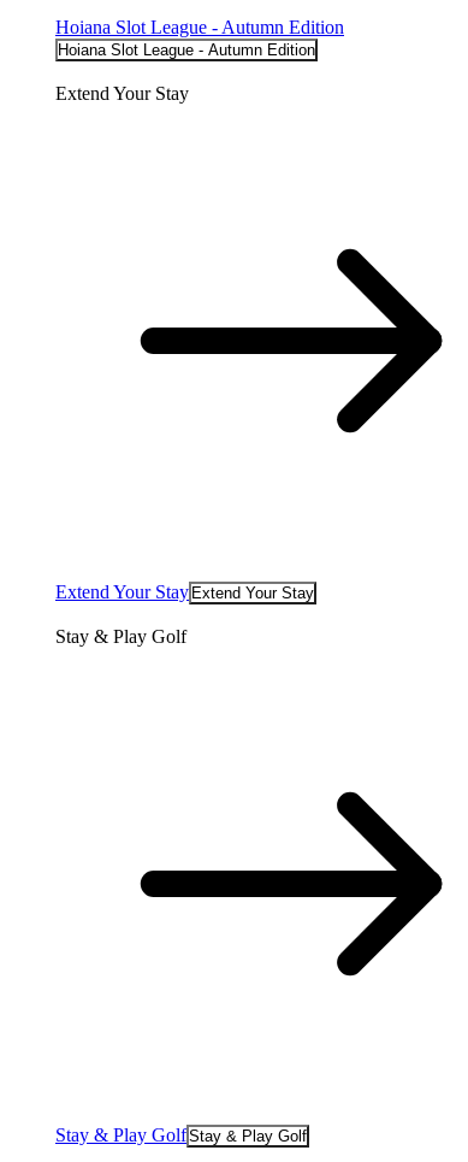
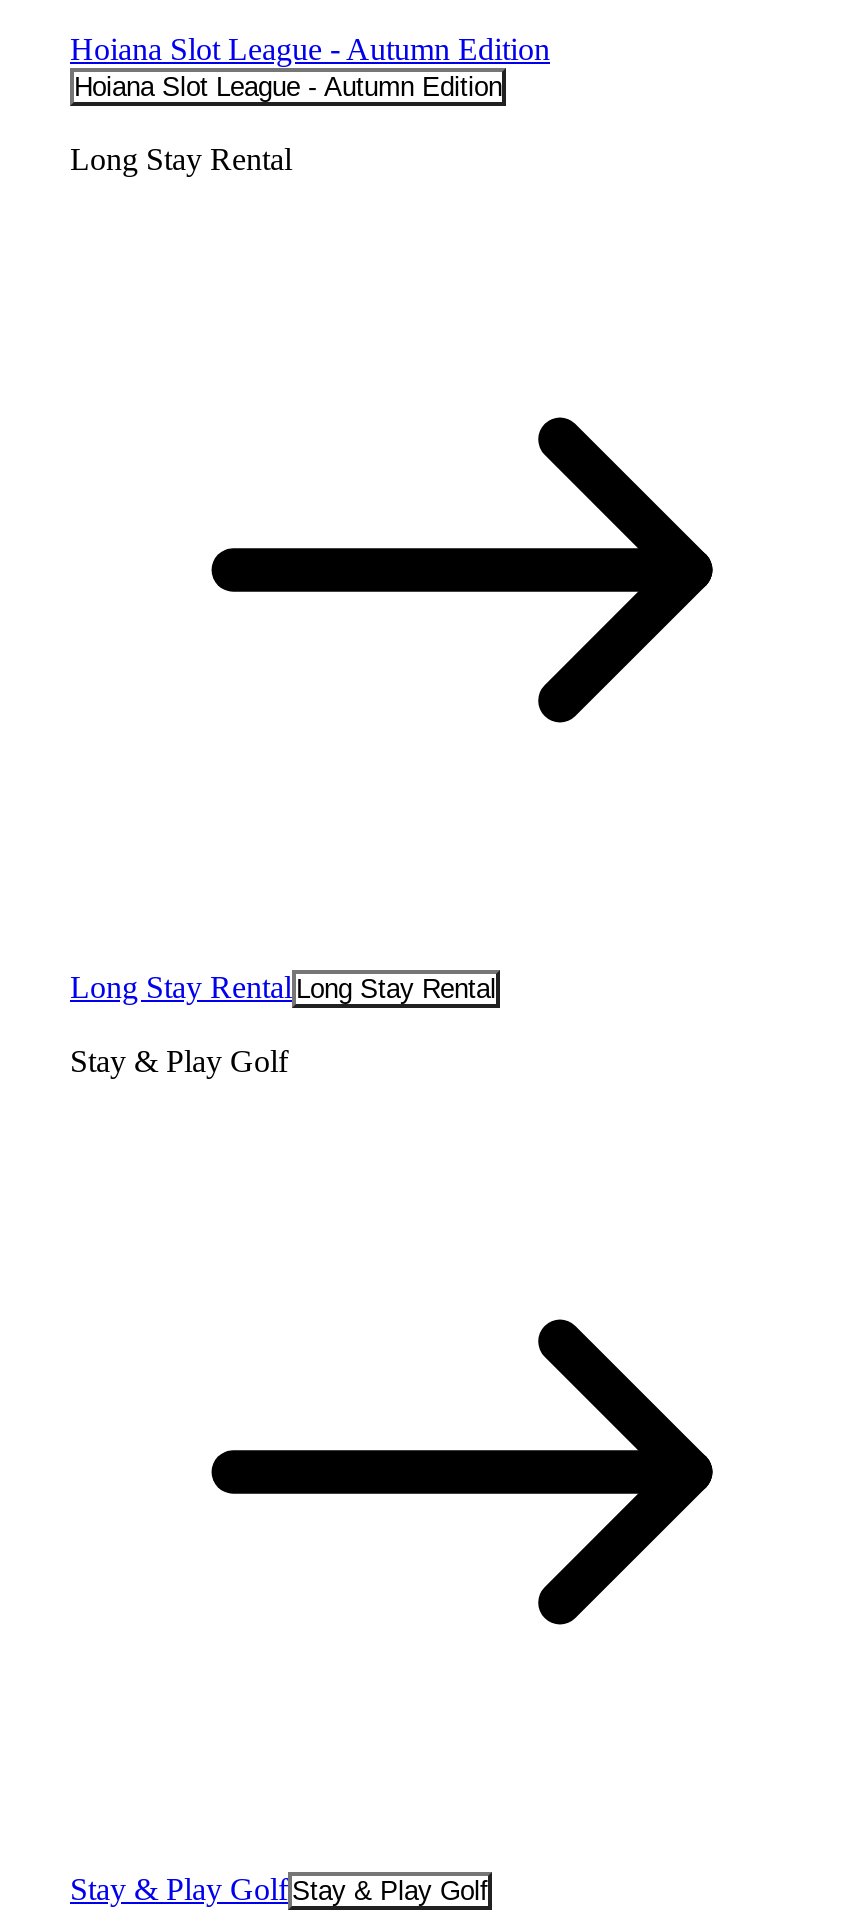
[55,83,189,103] Extend Your Stay -> [70,141,292,175] Long Stay Rental
[55,581,314,602] Extend Your Stay Extend Your Stay -> [70,969,496,1003] Long Stay Rental Long Stay Rental

